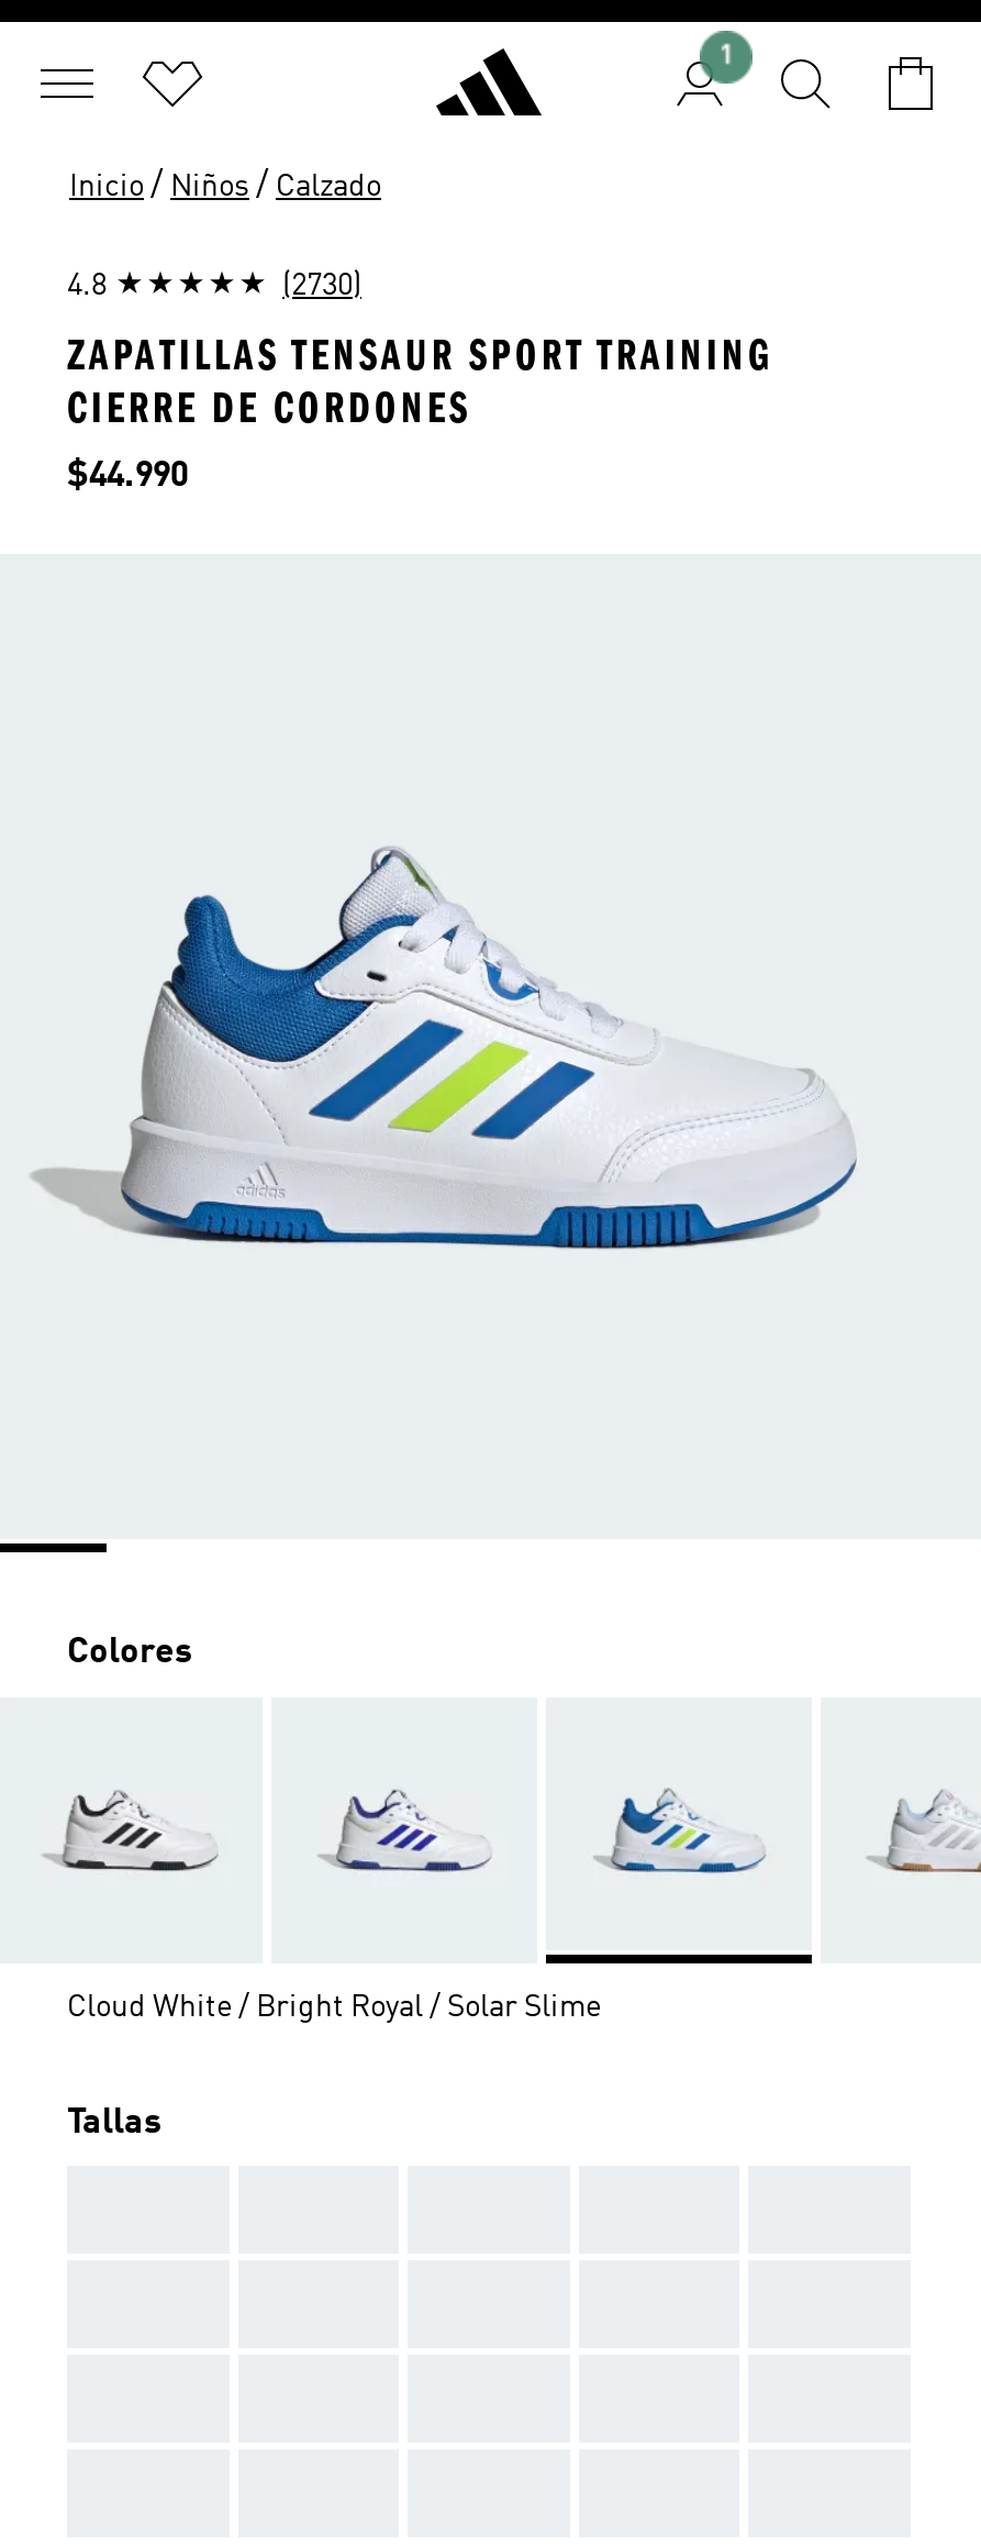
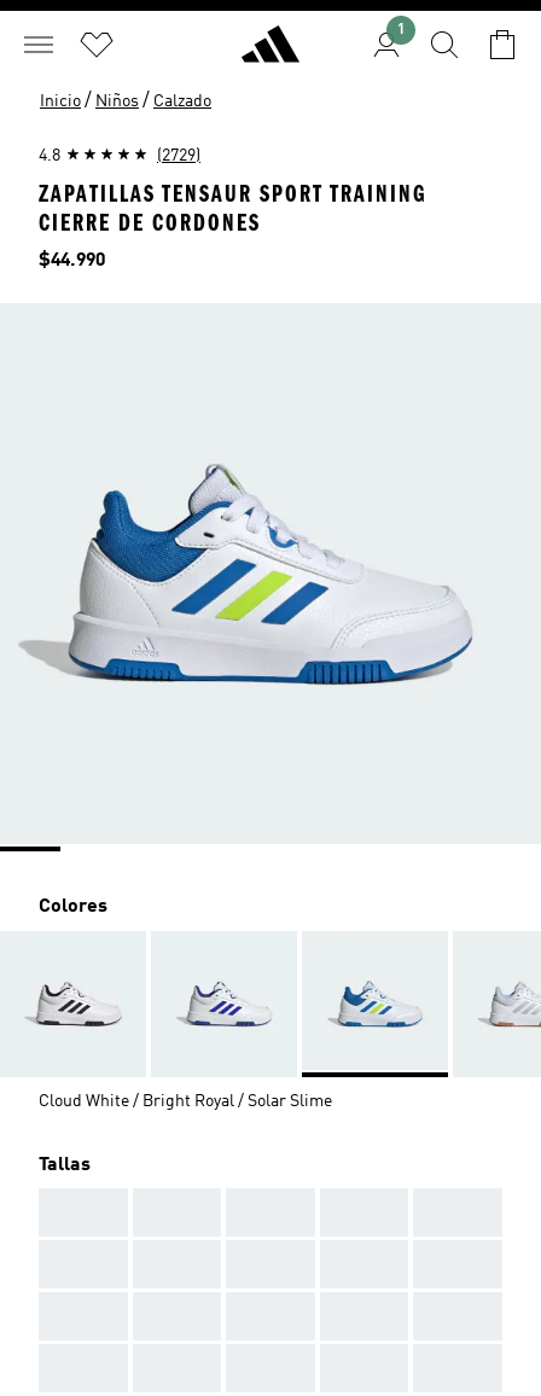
[282,270,361,301] (2730) -> [157,147,200,164] (2729)

